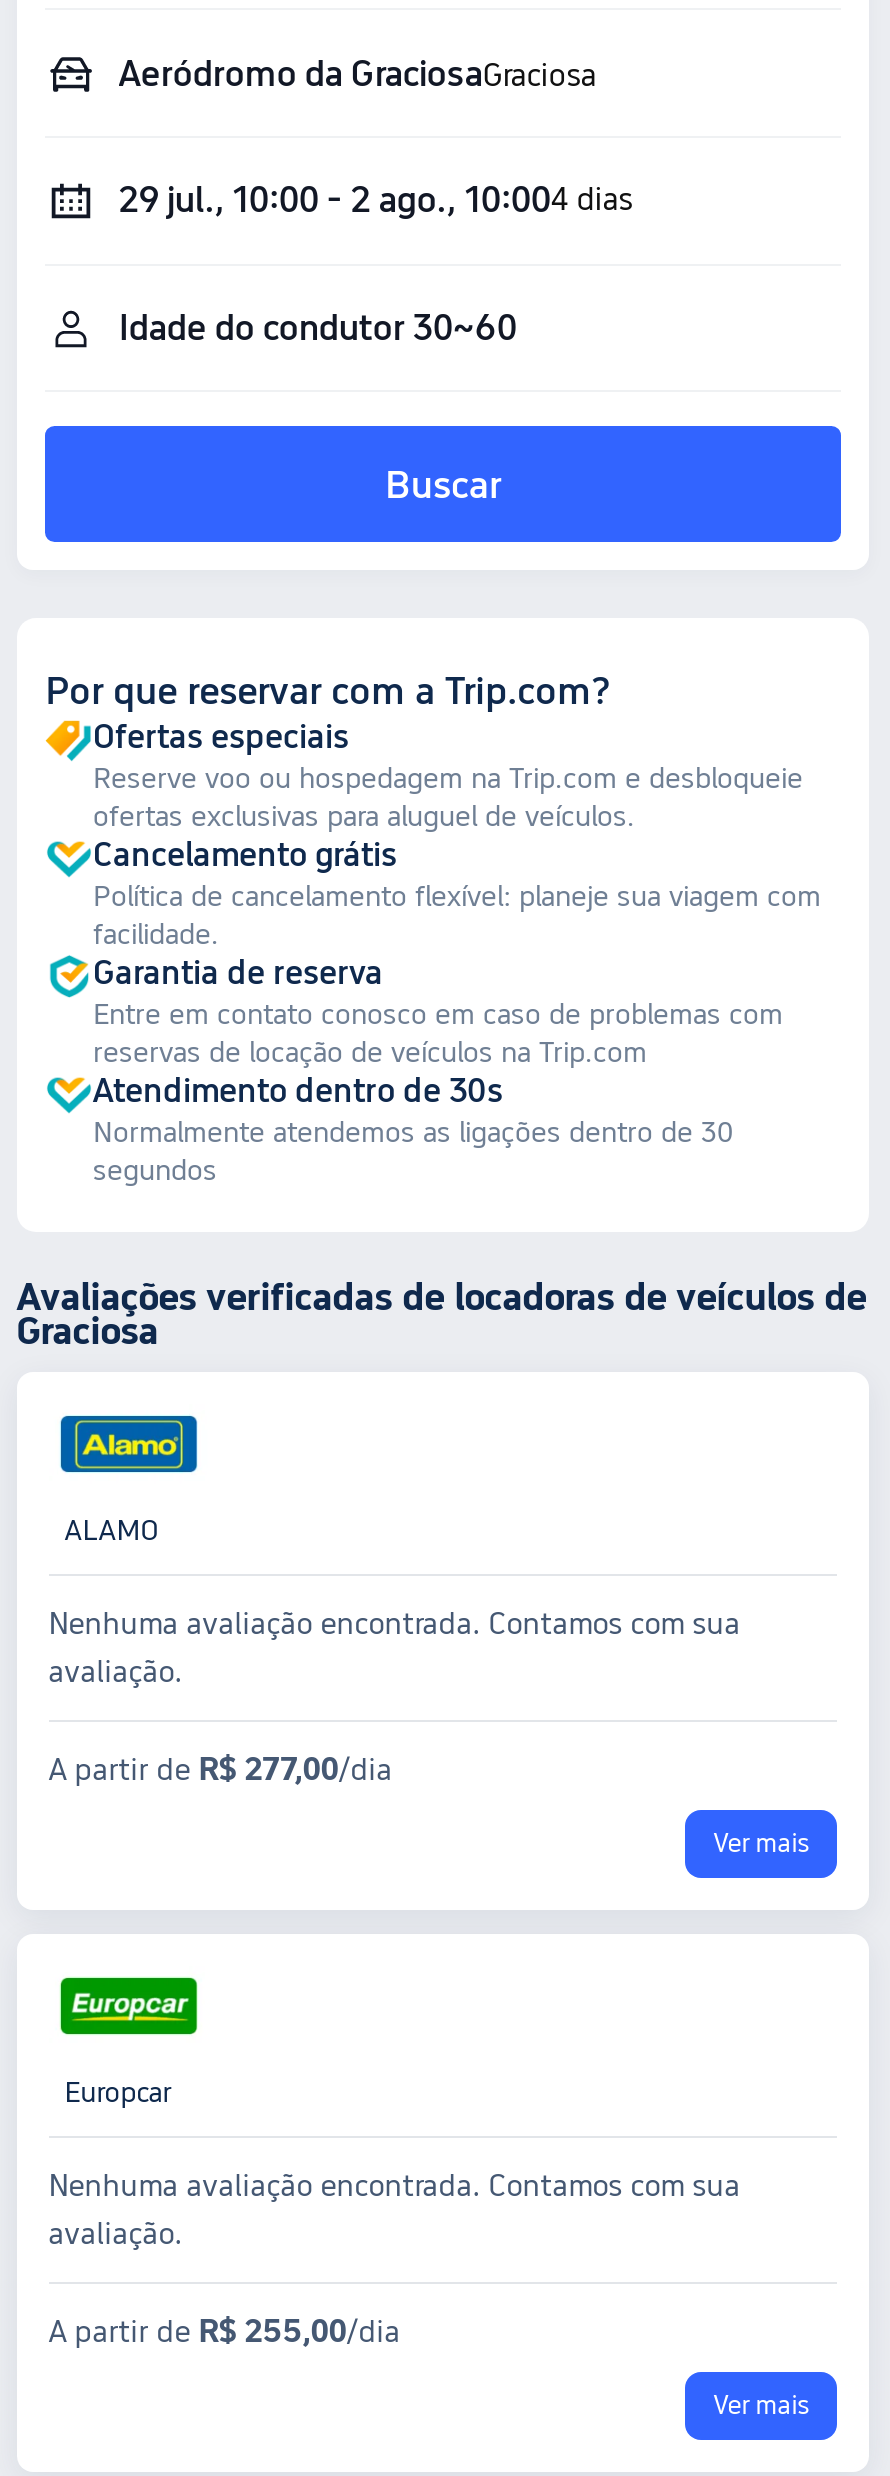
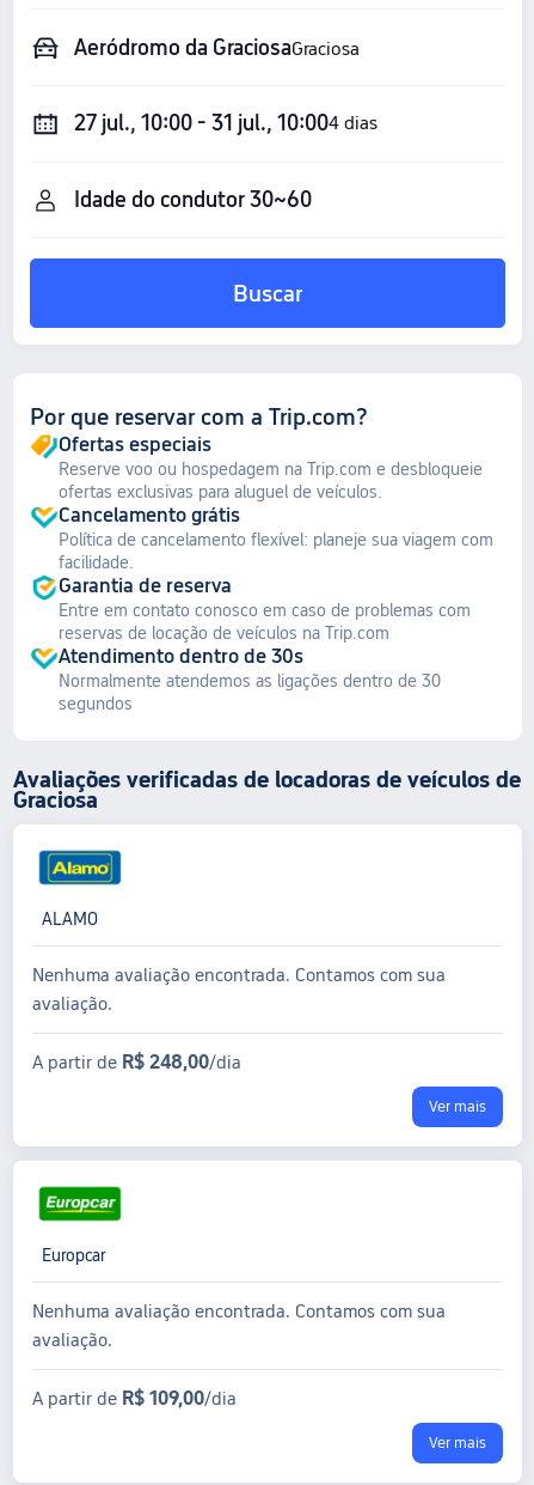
[119,178,633,220] 29 jul., 10:00 - 2 ago., 10:004 dias -> [74,110,377,135] 27 jul., 10:00 - 31 jul., 10:004 dias
[49,1749,393,1787] A partir de R$ 277,00/dia -> [32,1050,241,1073] A partir de R$ 248,00/dia
[49,2311,401,2349] A partir de R$ 255,00/dia -> [32,1386,236,1409] A partir de R$ 109,00/dia

